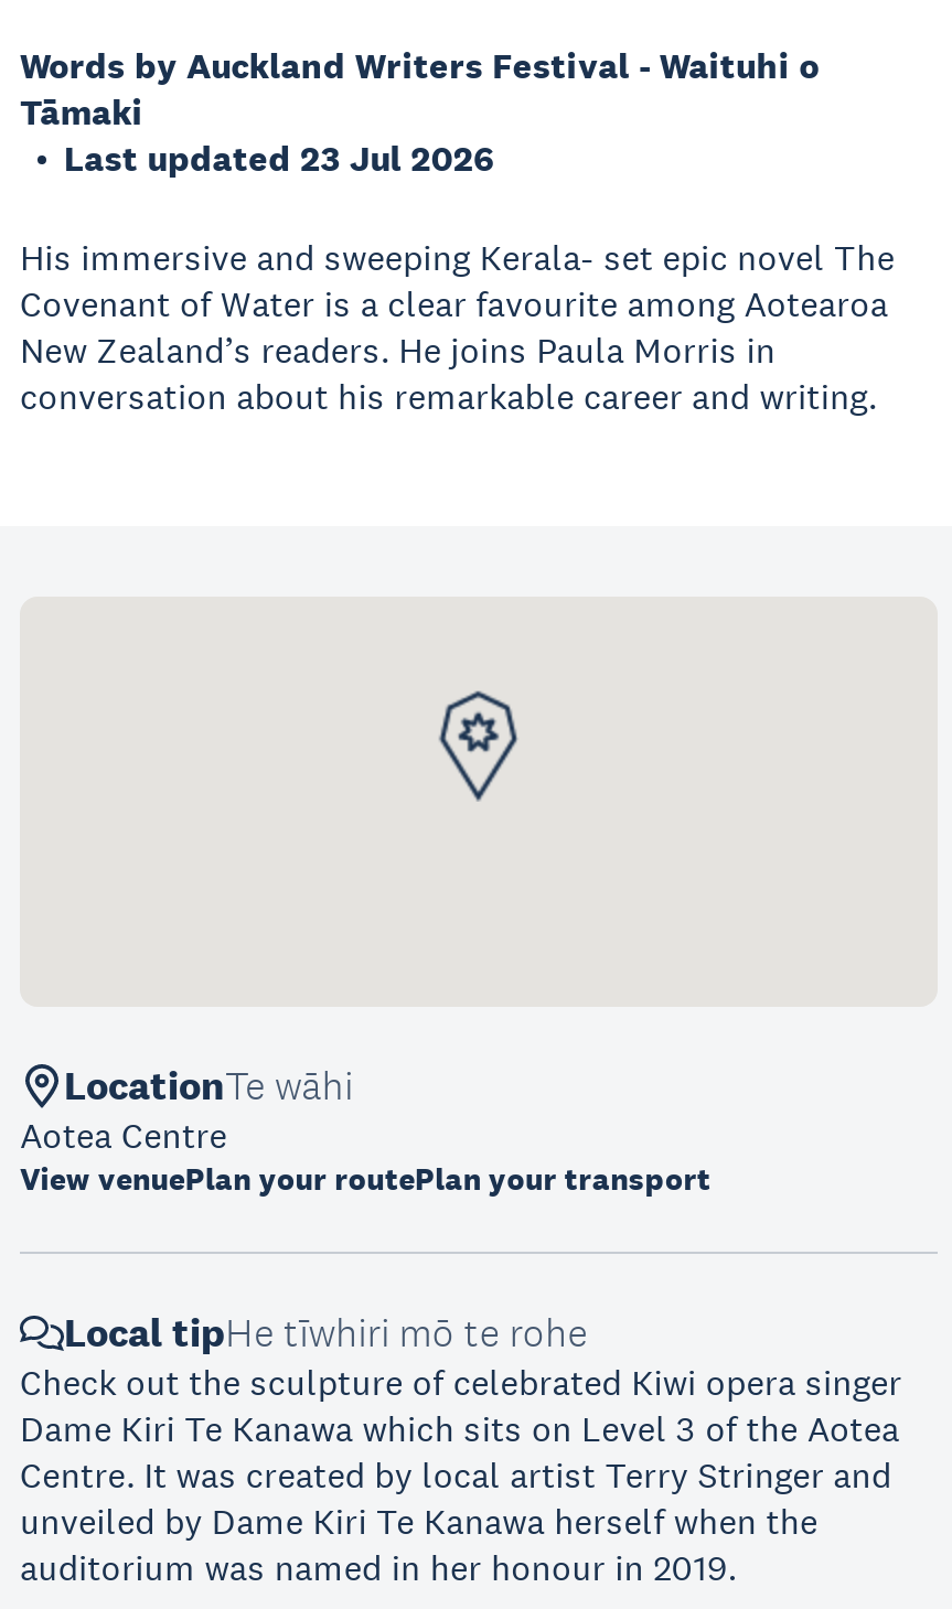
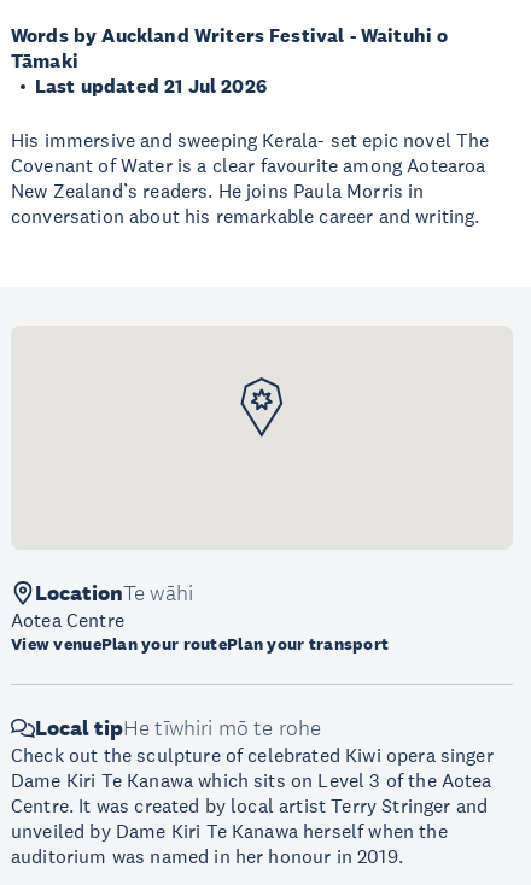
[64,136,494,182] Last updated 23 Jul 2026 -> [35,74,266,99] Last updated 21 Jul 2026

